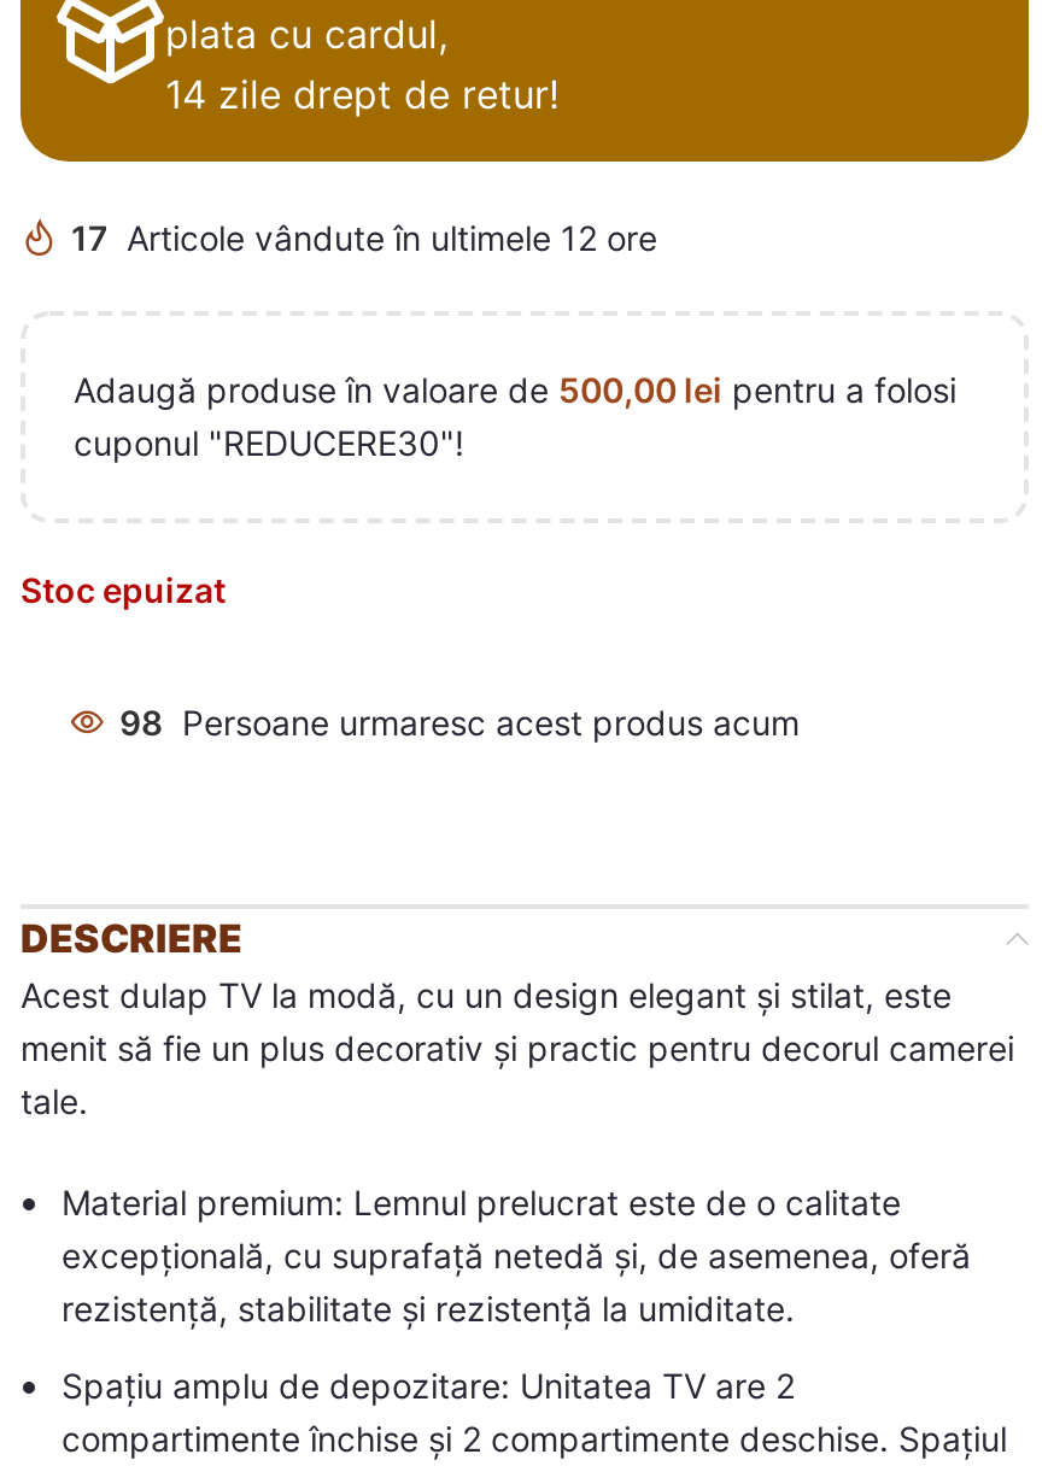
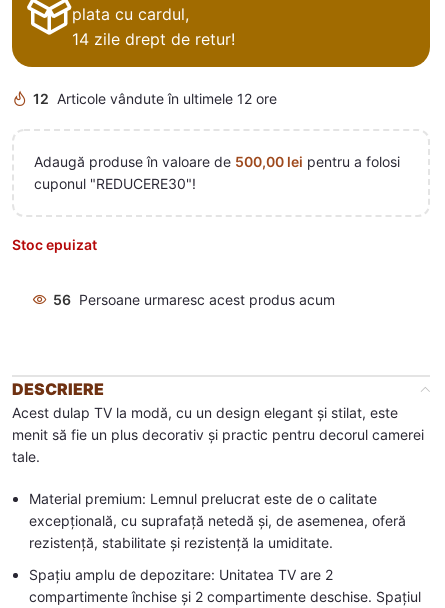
[71,217,657,258] 17 Articole vândute în ultimele 12 ore -> [33,90,277,107] 12 Articole vândute în ultimele 12 ore
[119,702,800,743] 98 Persoane urmaresc acest produs acum -> [53,291,335,308] 56 Persoane urmaresc acest produs acum

